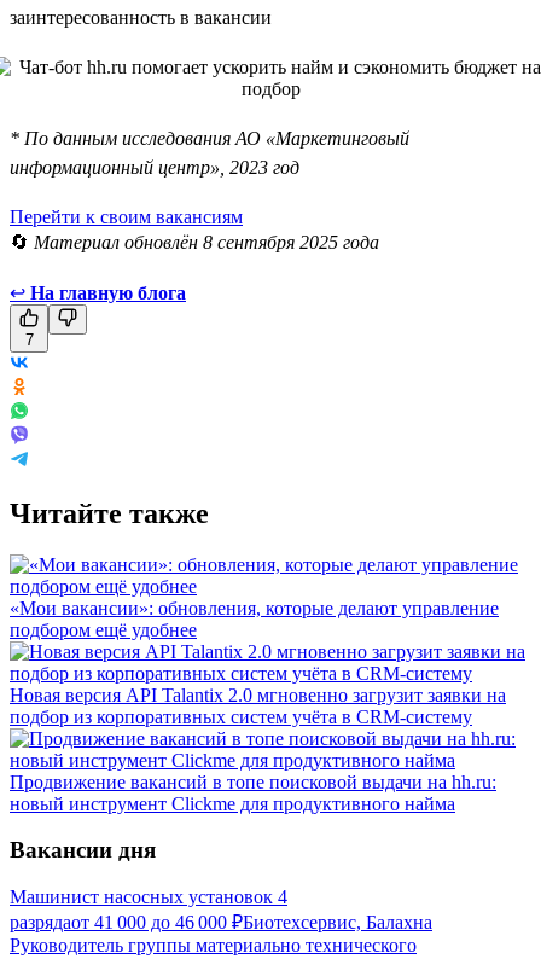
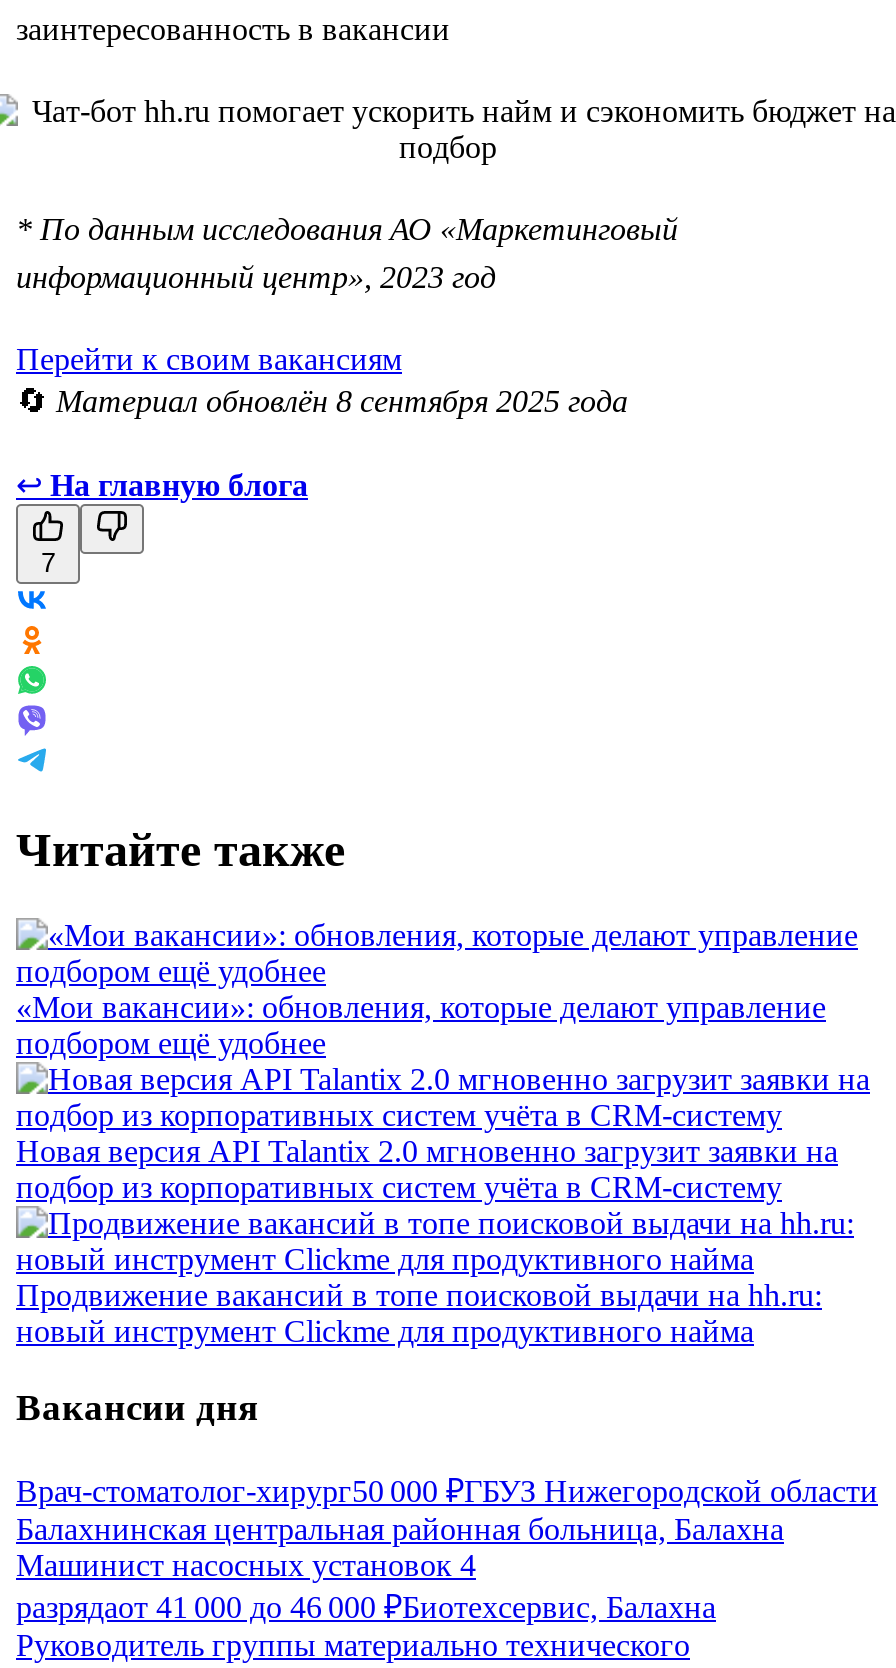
none -> [16,1474,878,1546] Врач-стоматолог-хирург50 000 ₽ГБУЗ Нижегородской области | Балахнинская центральная районная больница, Балахна

